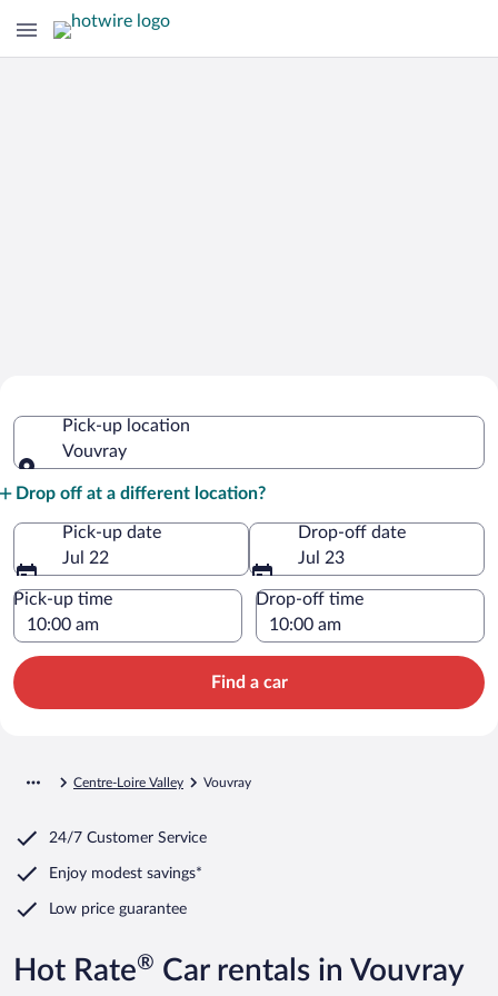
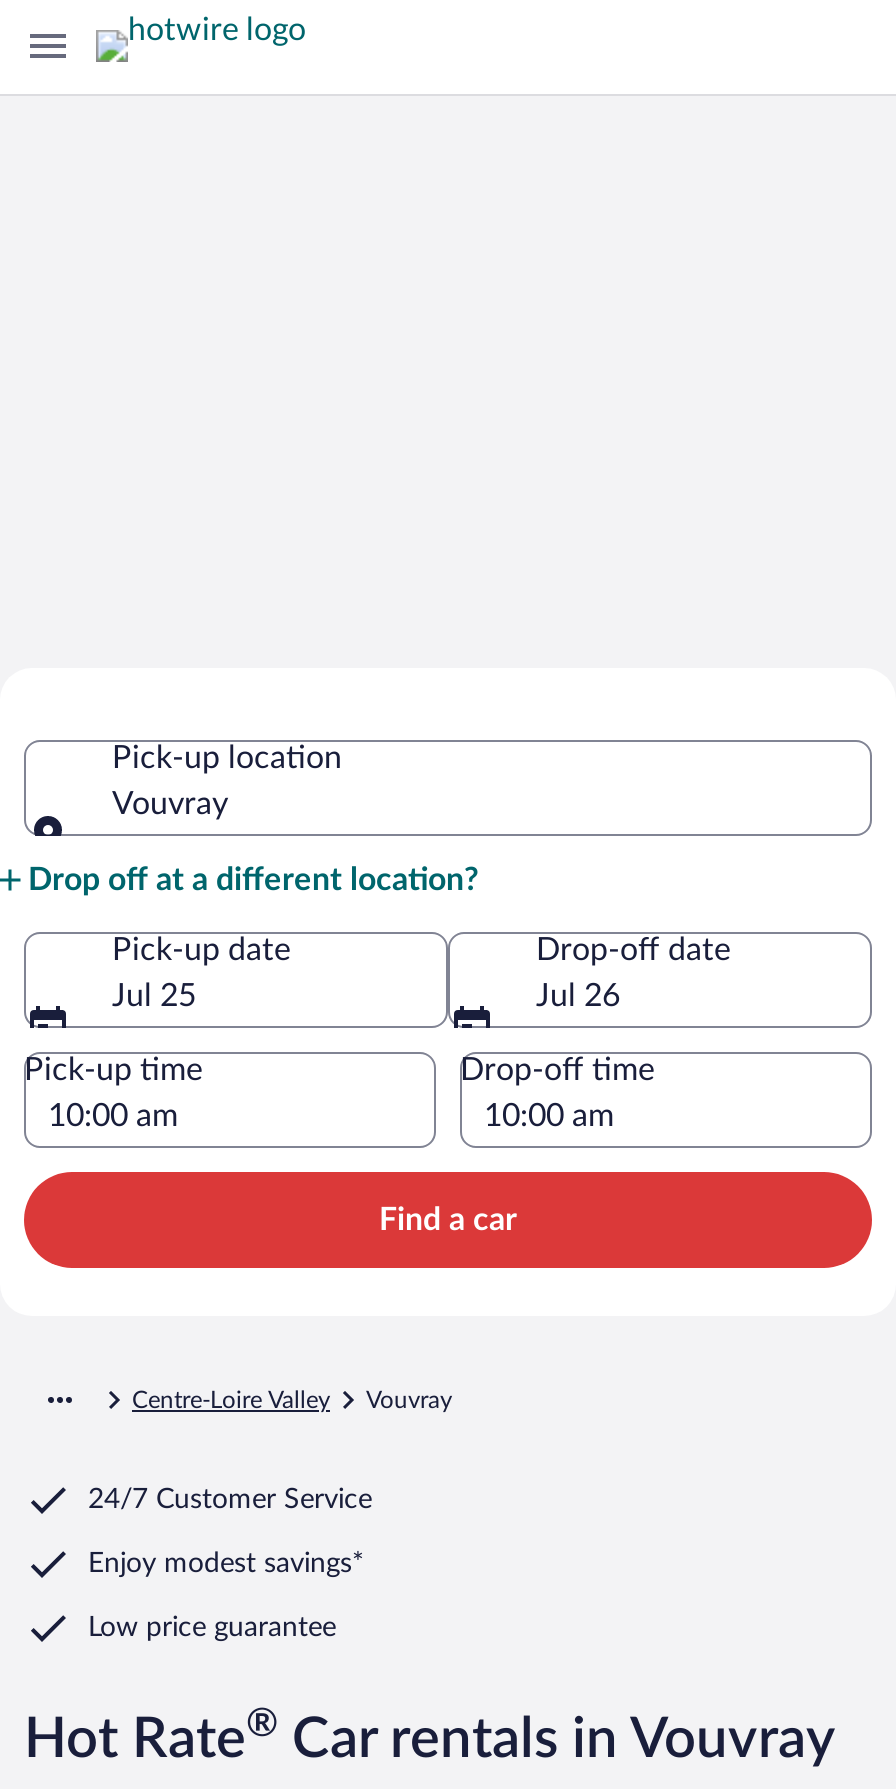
[62,549,109,567] Jul 22 -> [112,979,196,1011] Jul 25
[298,549,345,567] Jul 23 -> [536,979,620,1011] Jul 26

